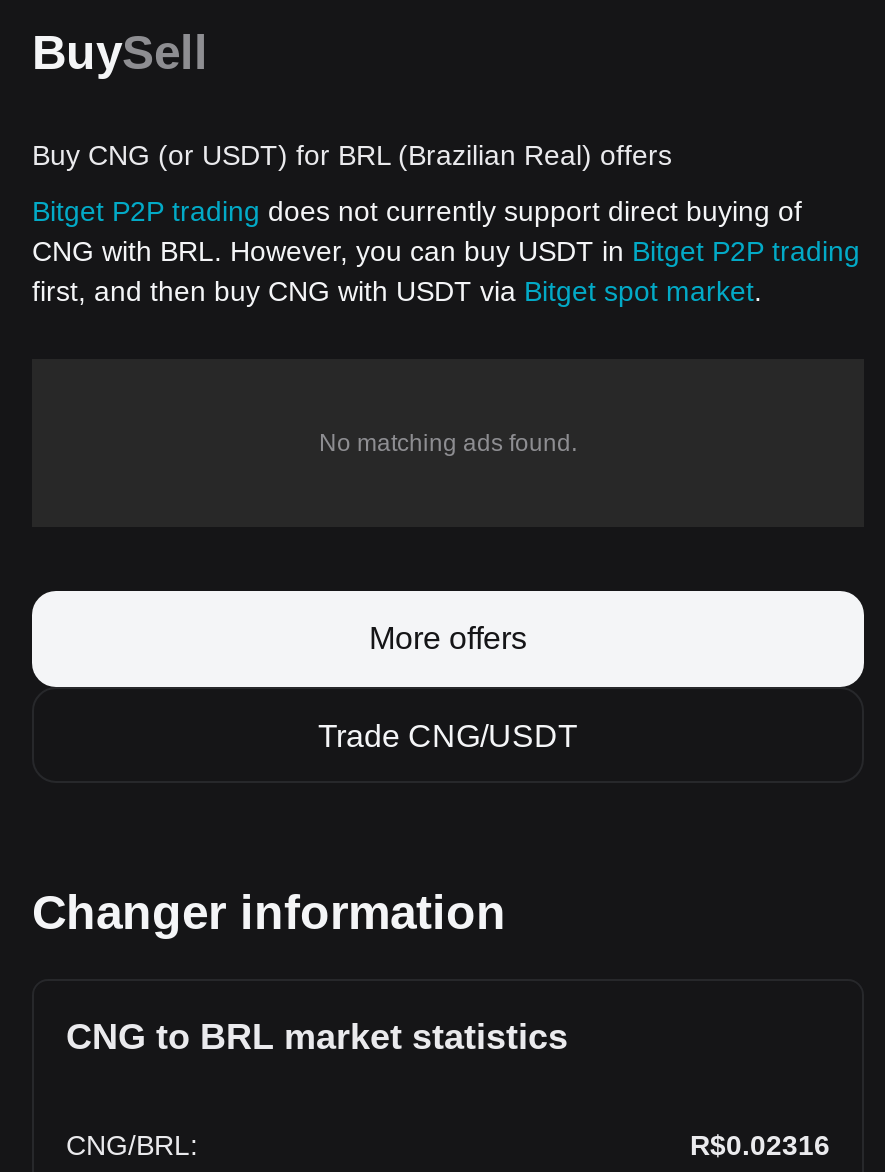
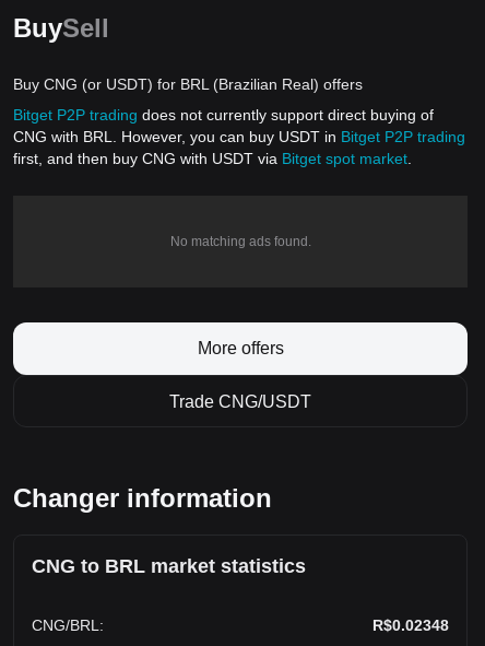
[690,1129,830,1161] R$0.02316 -> [372,616,449,634] R$0.02348

